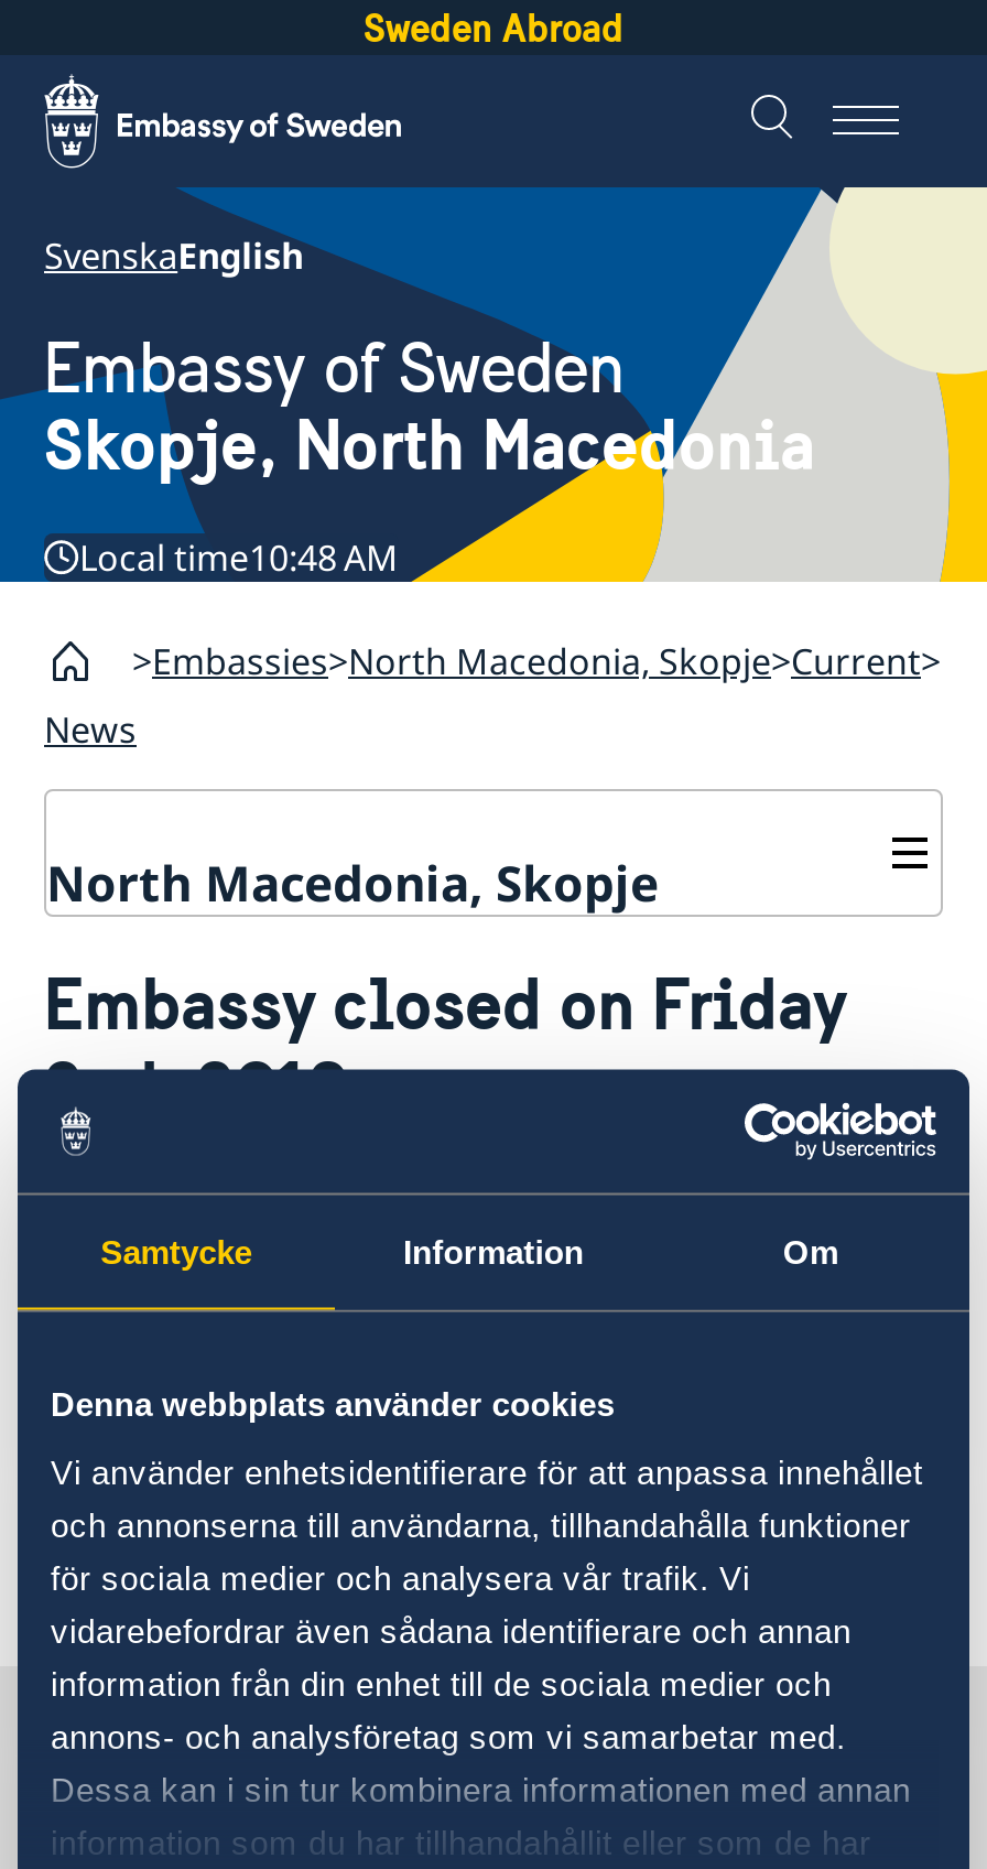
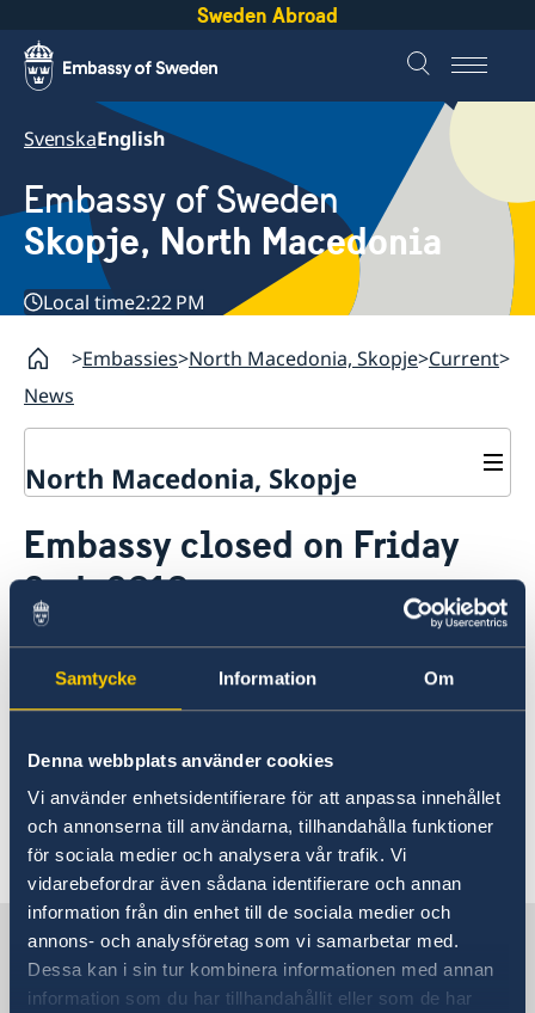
[79,534,399,583] Local time10:48 AM -> [43,290,205,316] Local time2:22 PM

